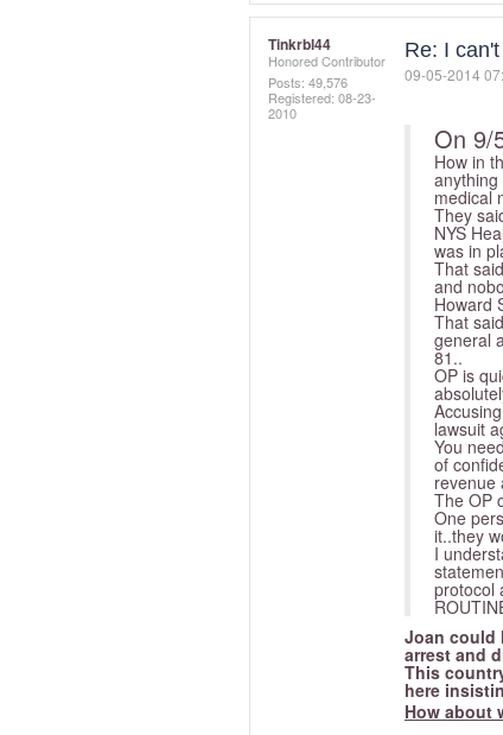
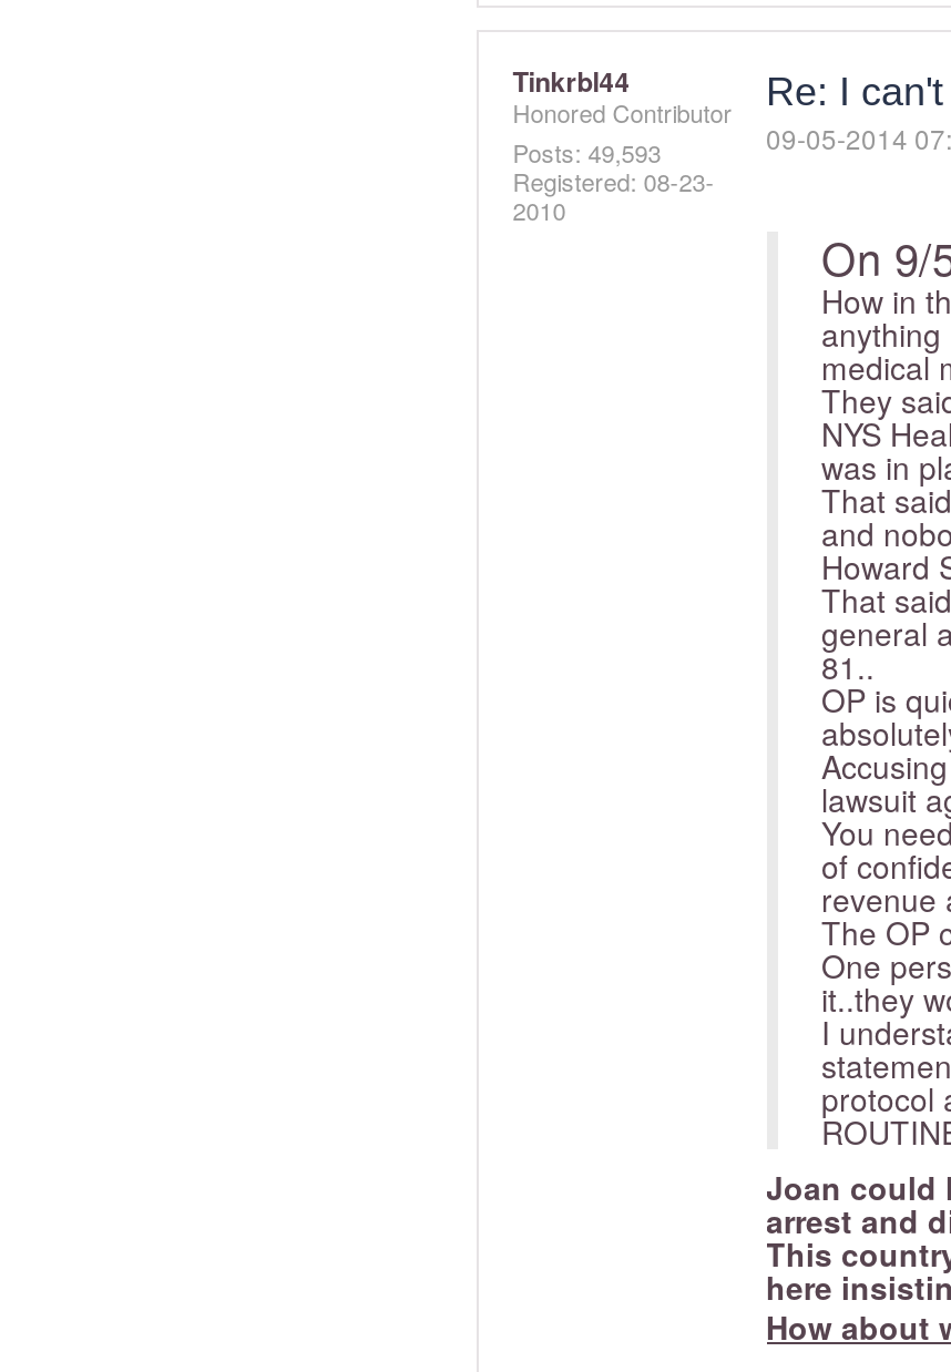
[268,72,348,91] Posts: 49,576 -> [513,134,661,170] Posts: 49,593

